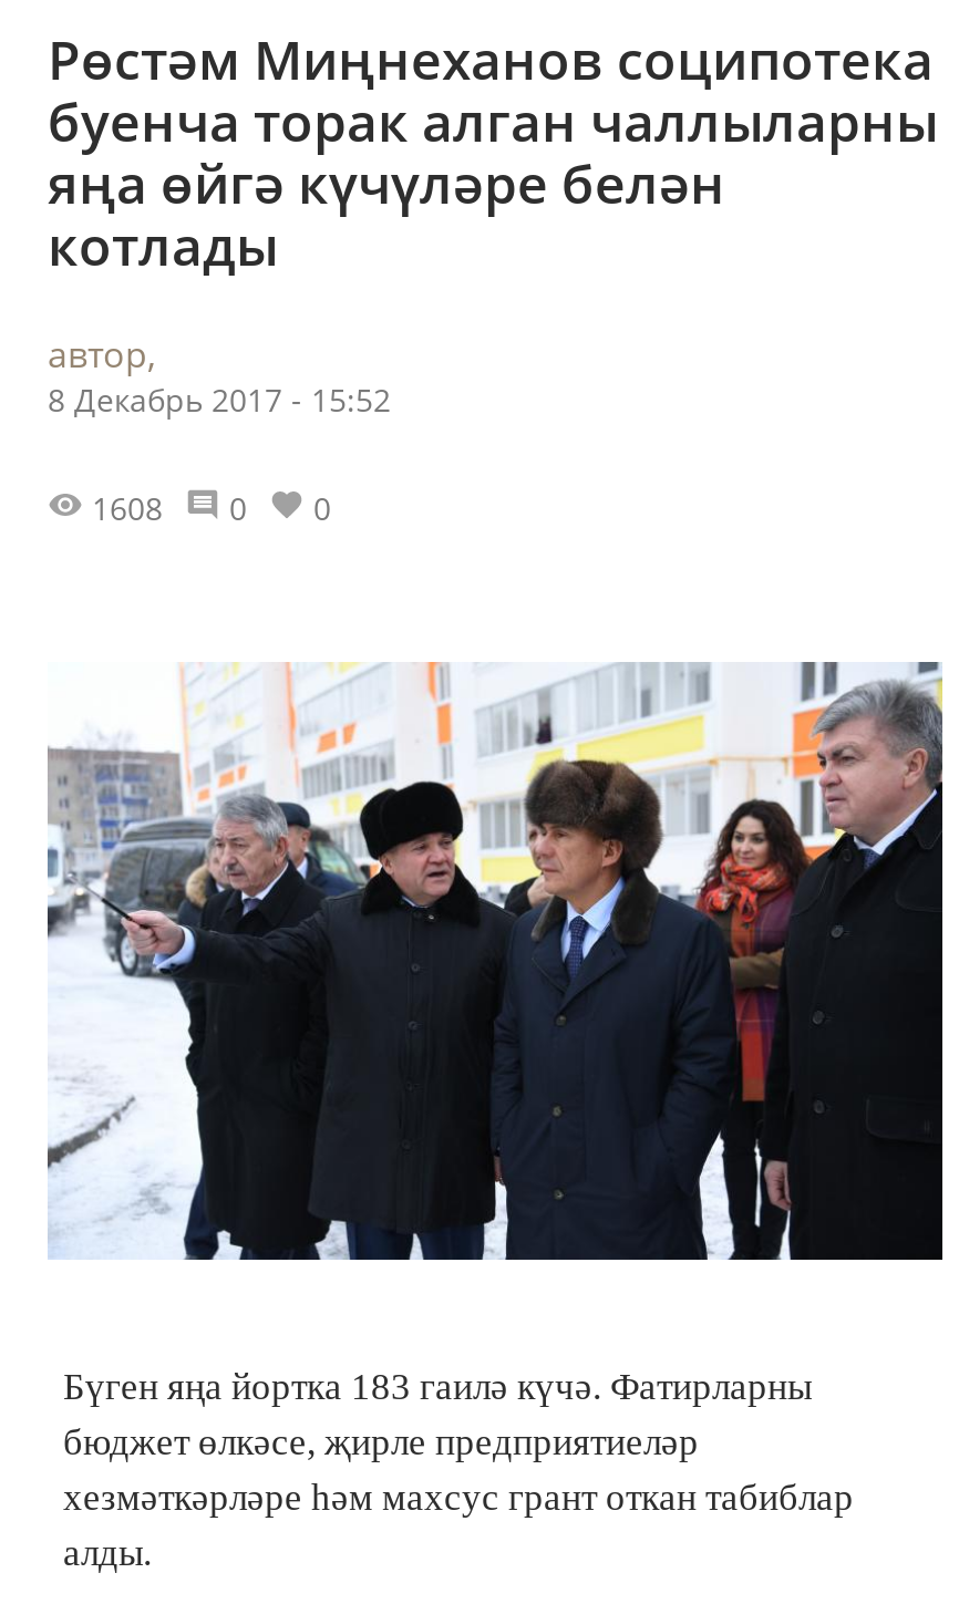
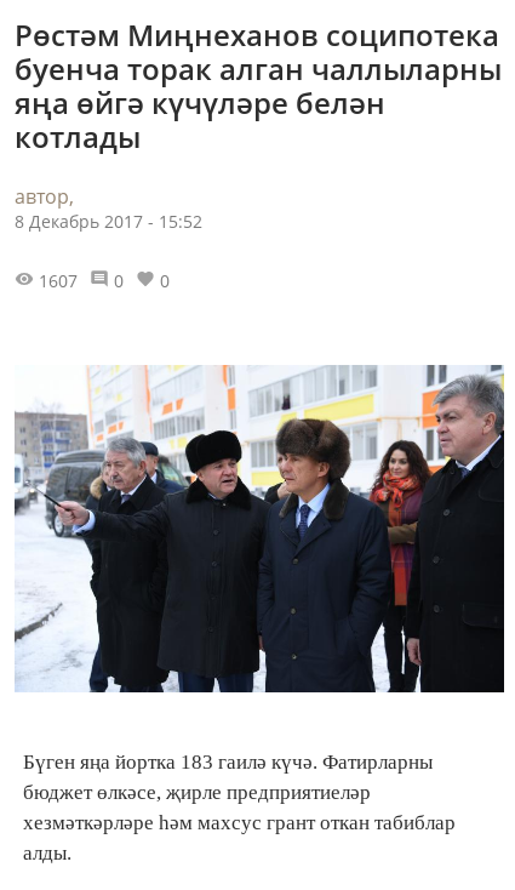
[92,488,331,530] 1608 0 0 -> [39,270,170,293] 1607 0 0

